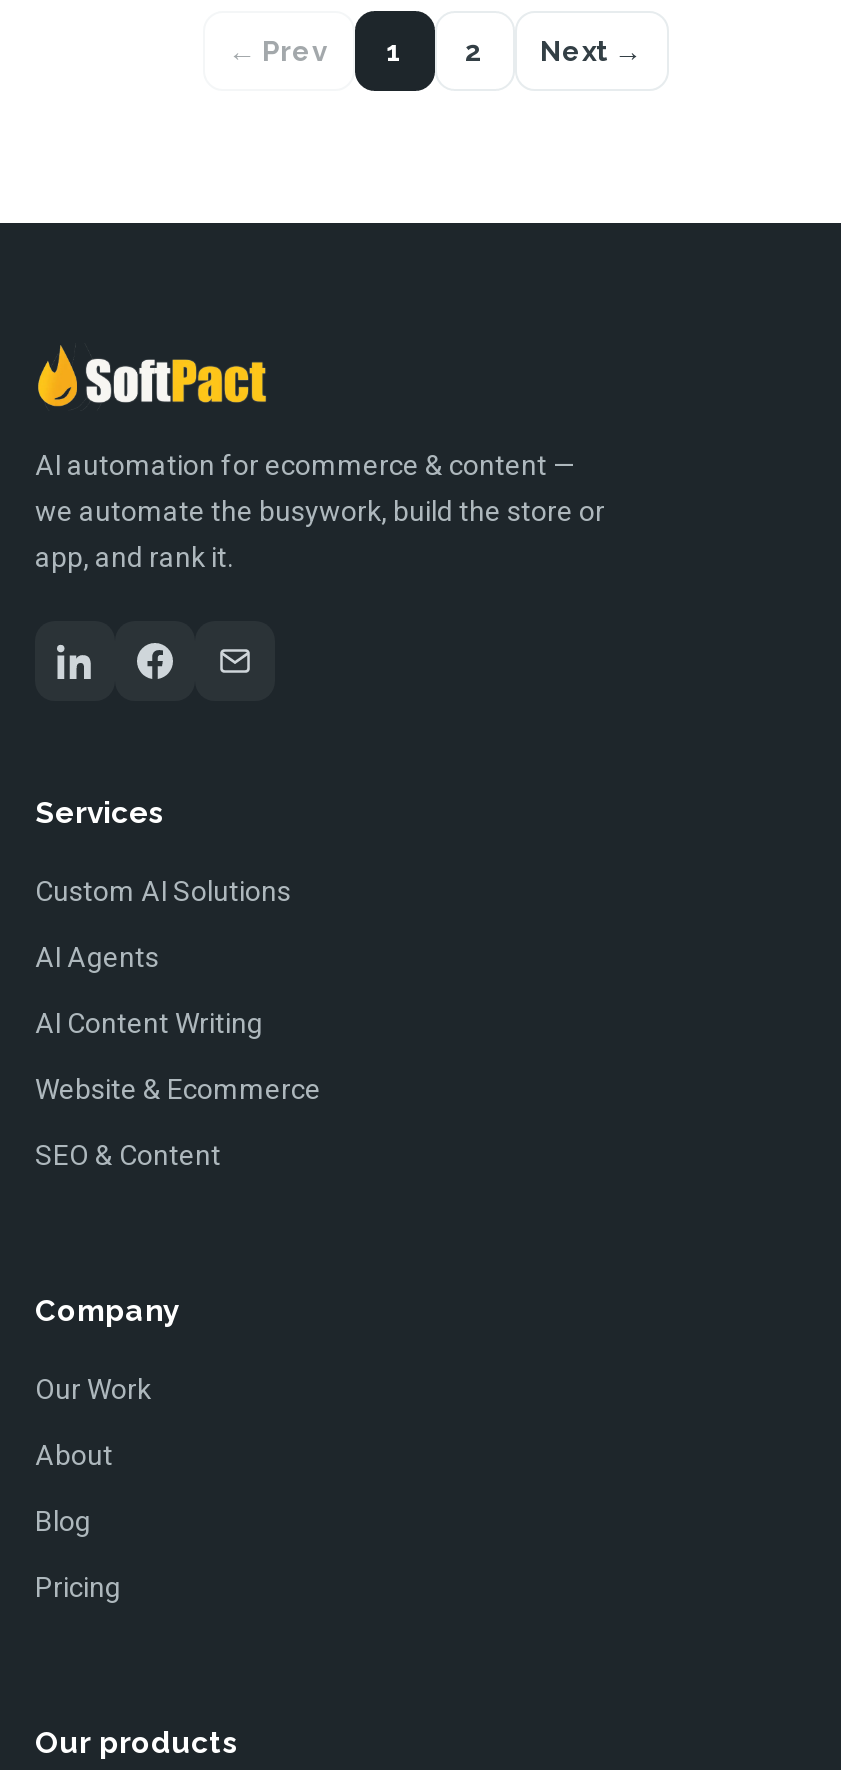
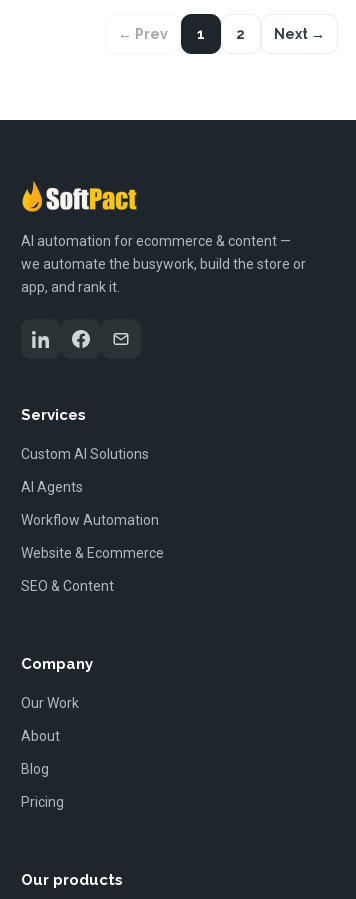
[35,1007,263,1039] AI Content Writing -> [21,512,159,528] Workflow Automation

